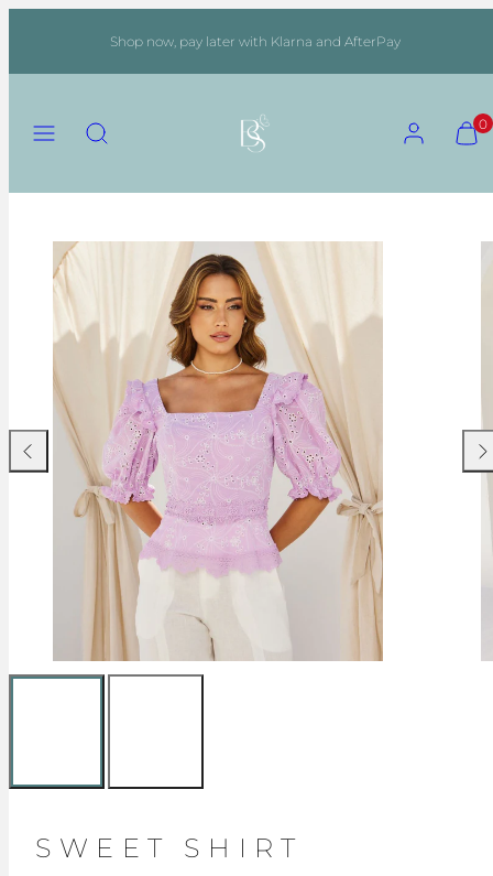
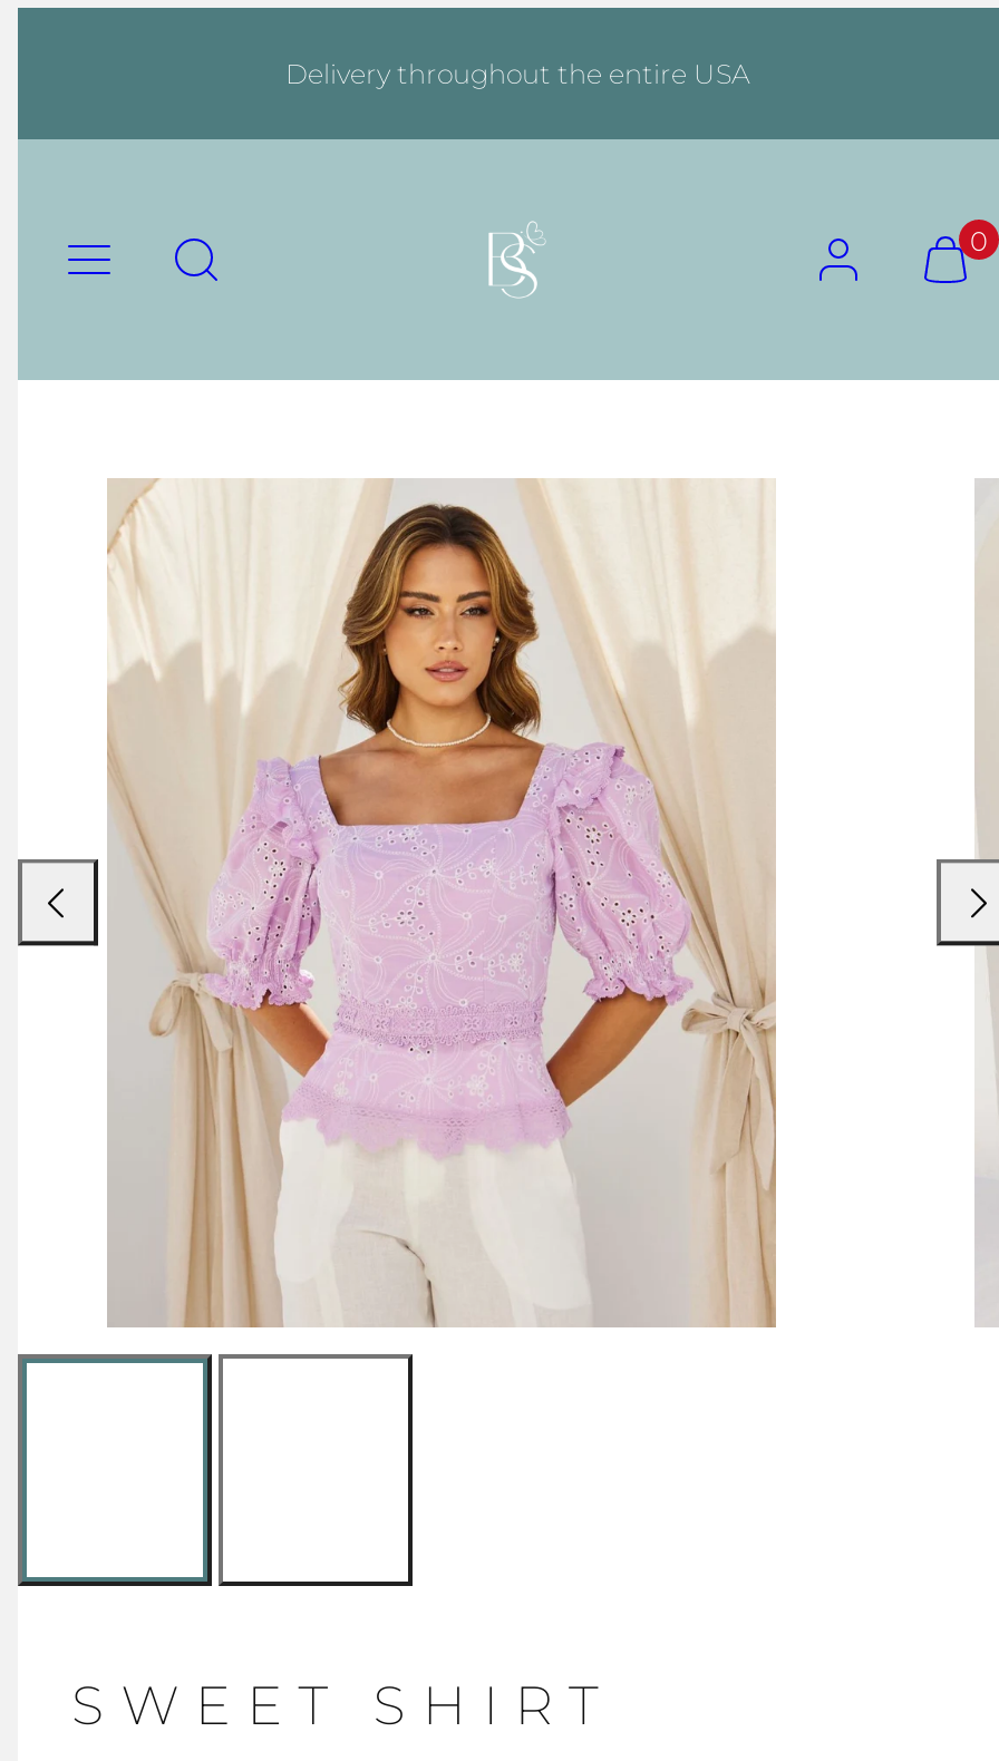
[110,33,401,50] Shop now, pay later with Klarna and AfterPay -> [285,57,749,90] Delivery throughout the entire USA

